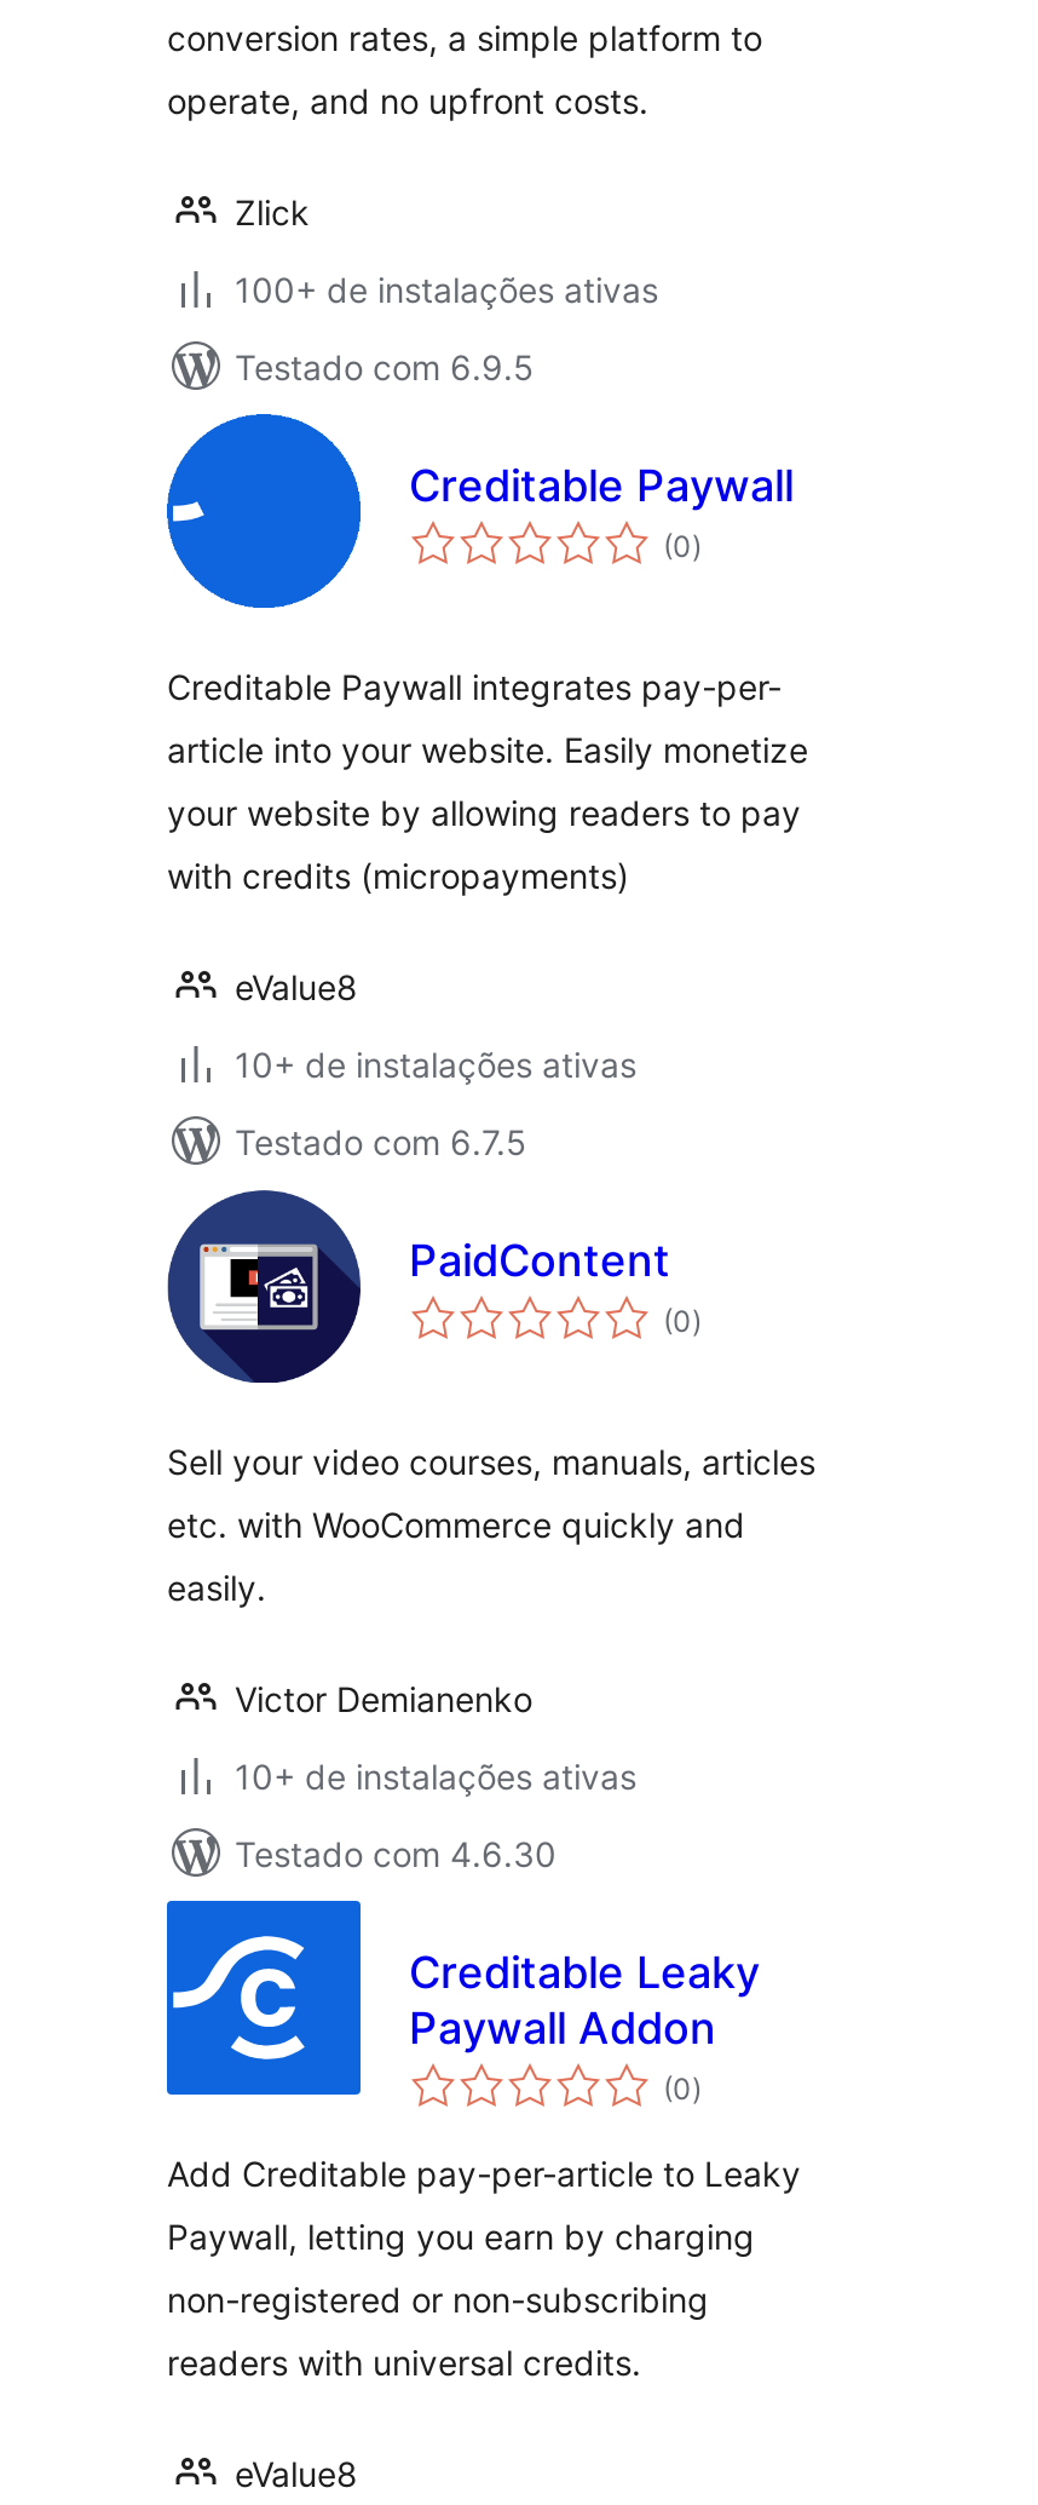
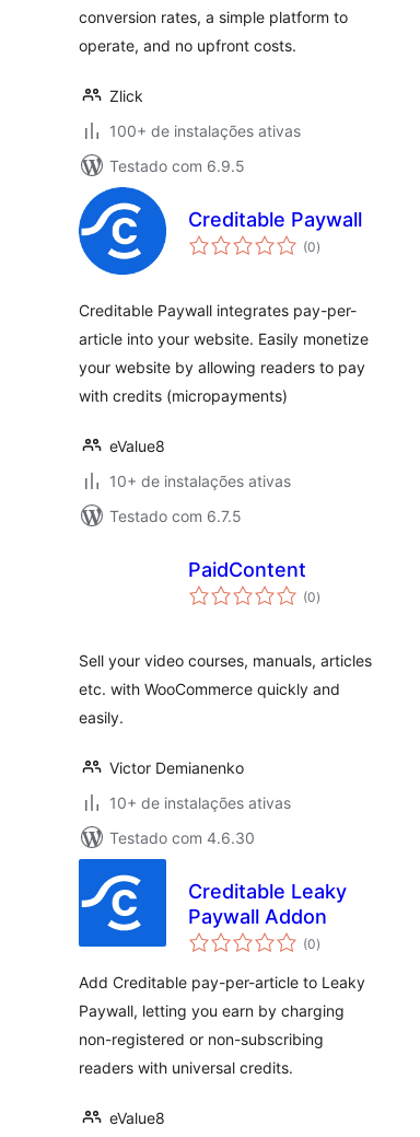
none -> [93,201,142,260] [image]
[165,1187,363,1385] [image] -> none

